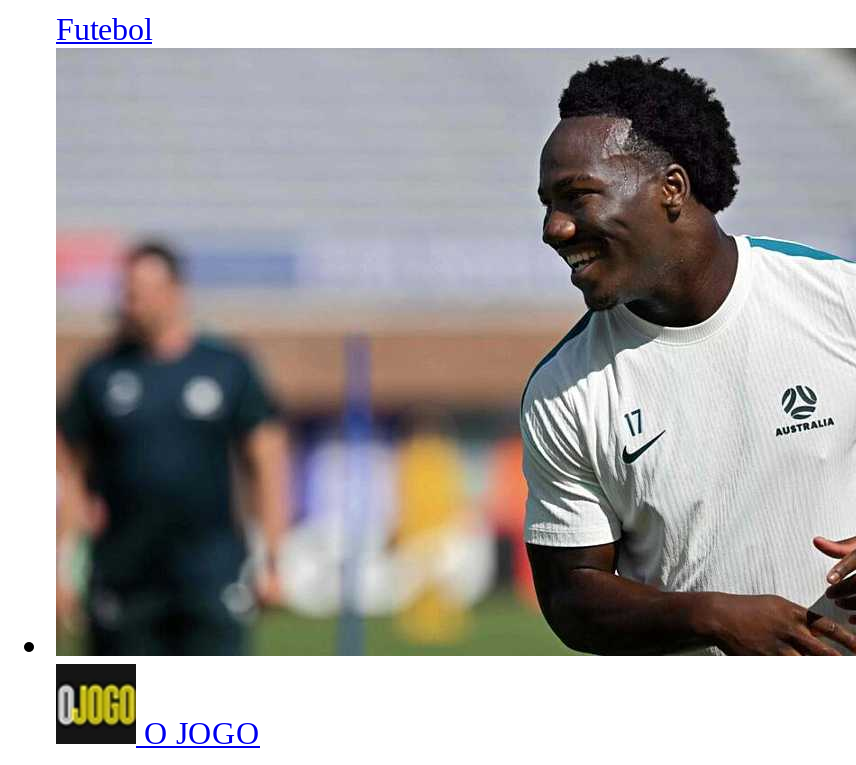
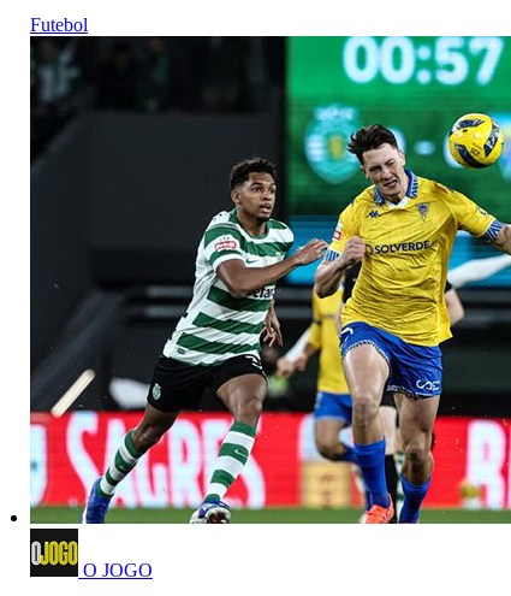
[54,47,850,665] [image] -> [29,35,507,525] [image]

